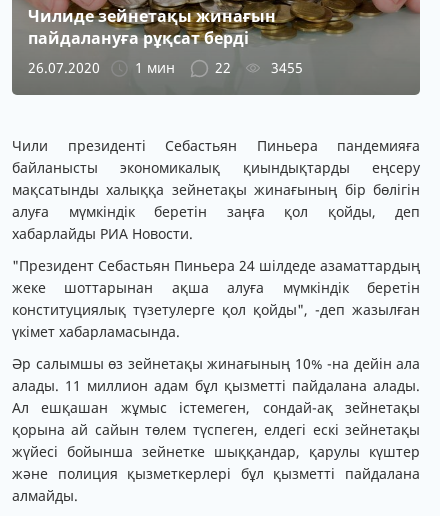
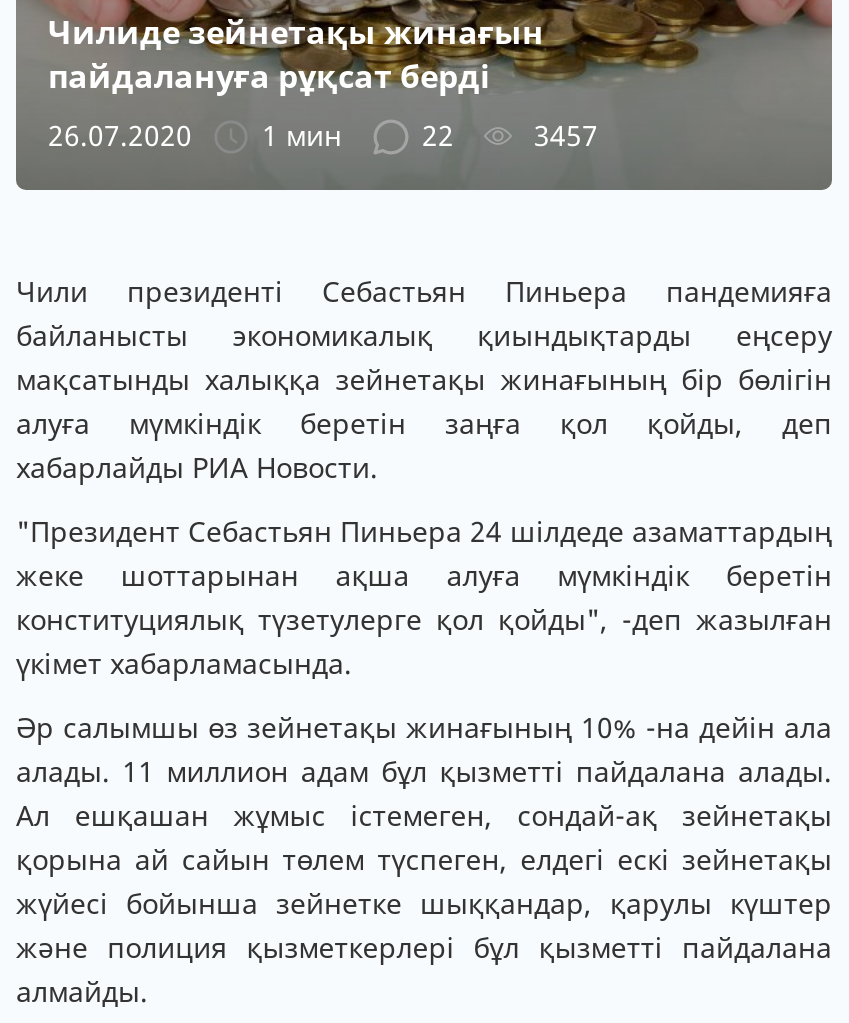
[271,58,303,77] 3455 -> [534,116,598,154] 3457

